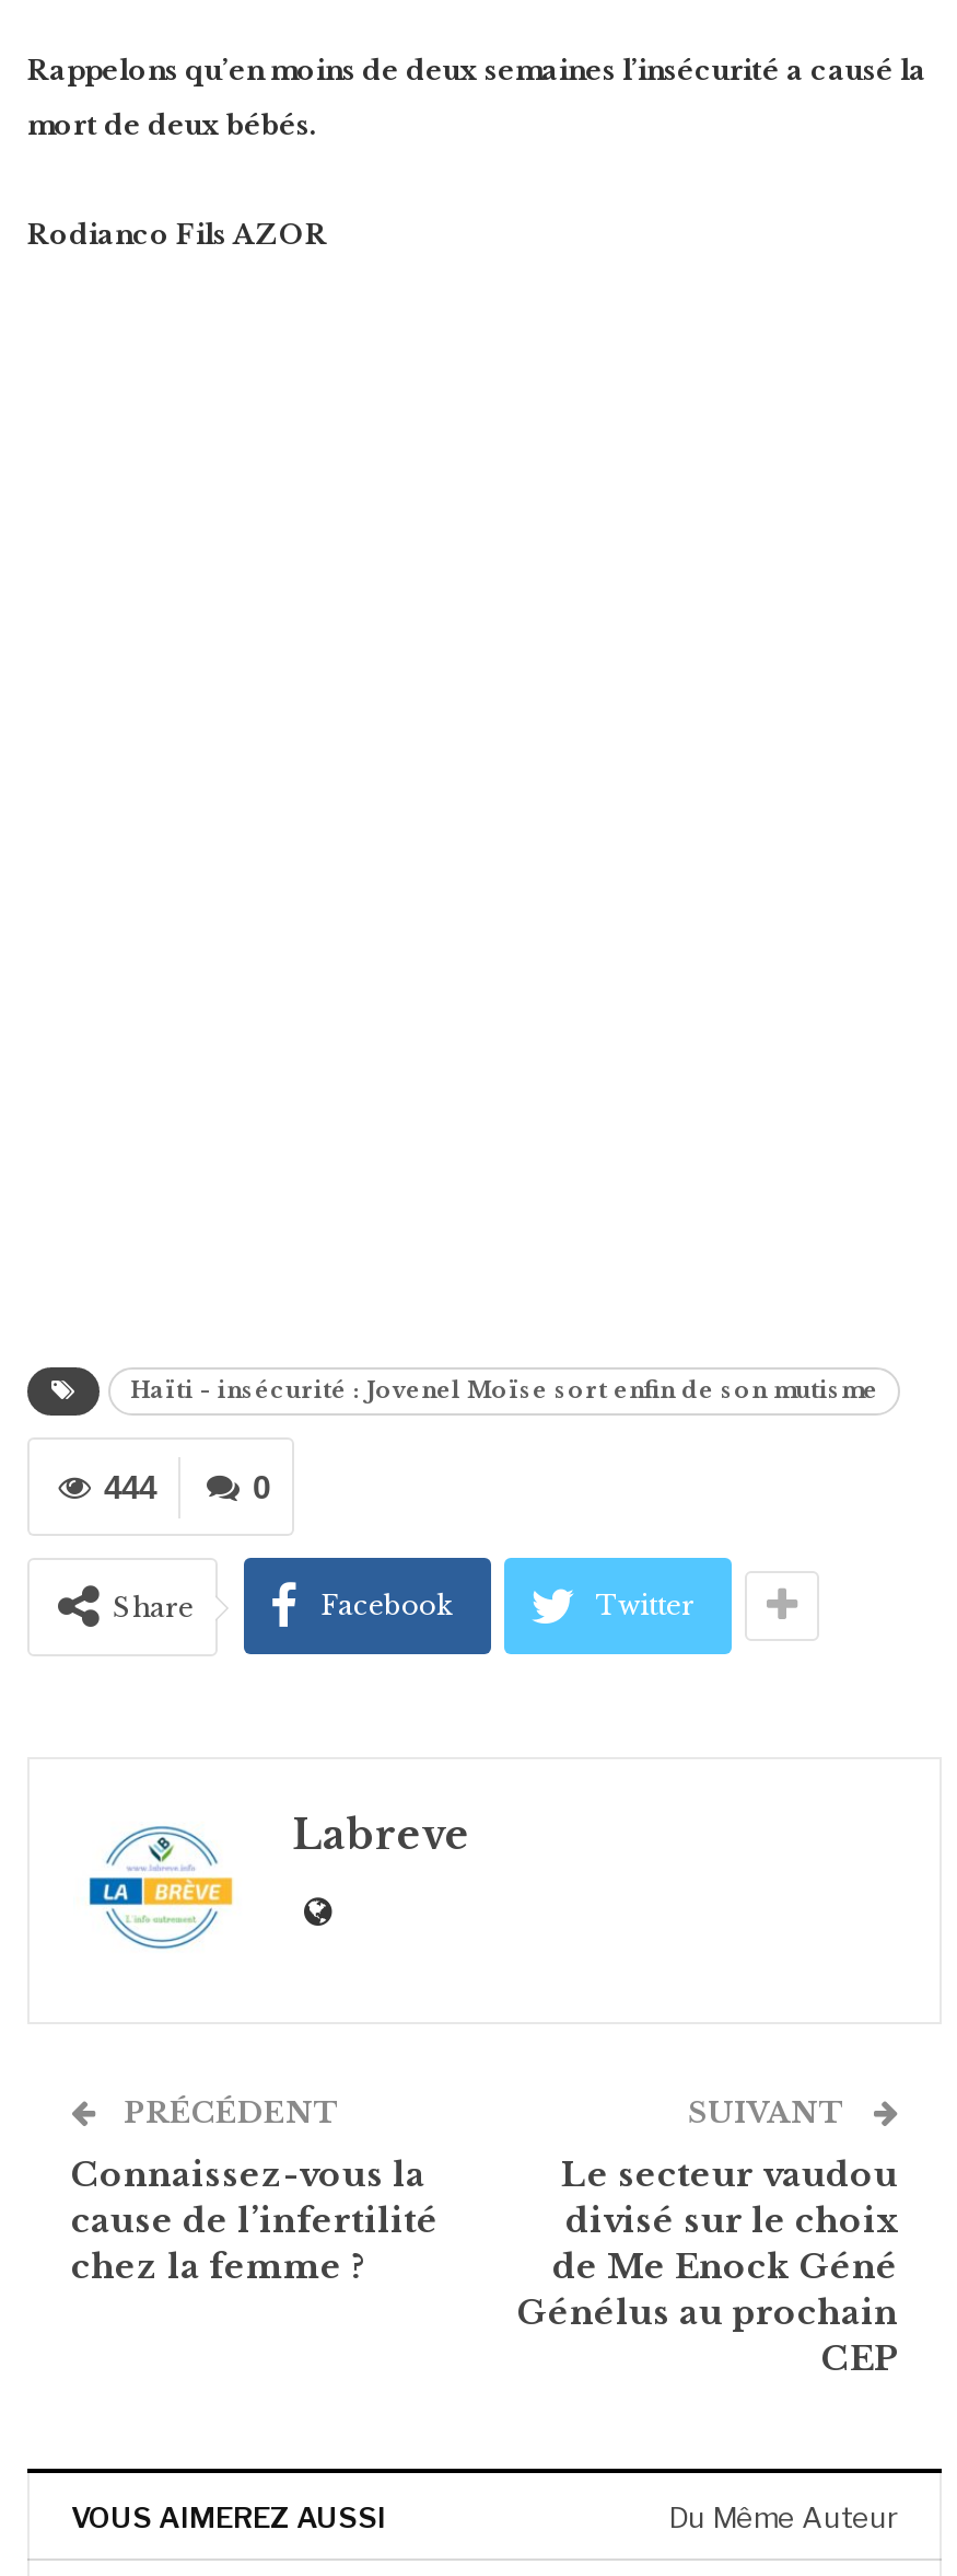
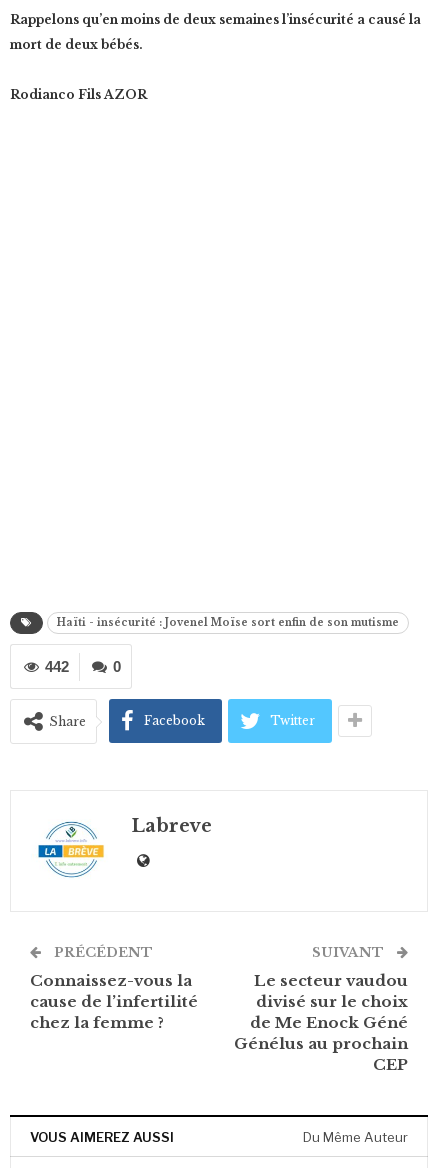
[104,1469,156,1506] 444 -> [45,658,69,675] 442

